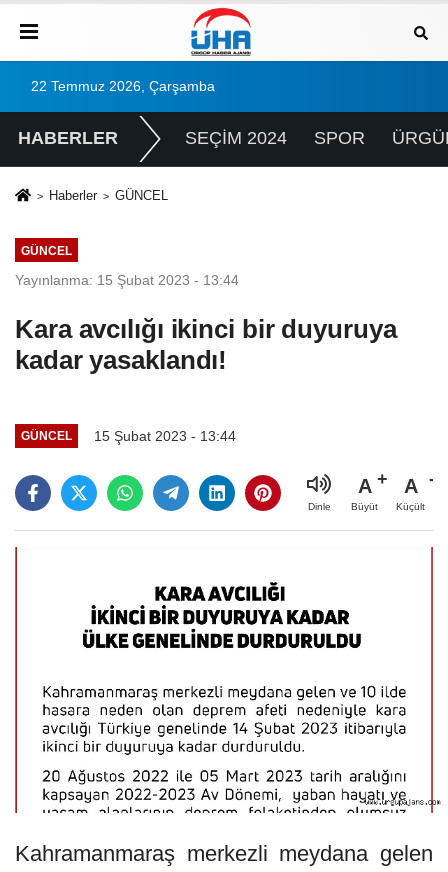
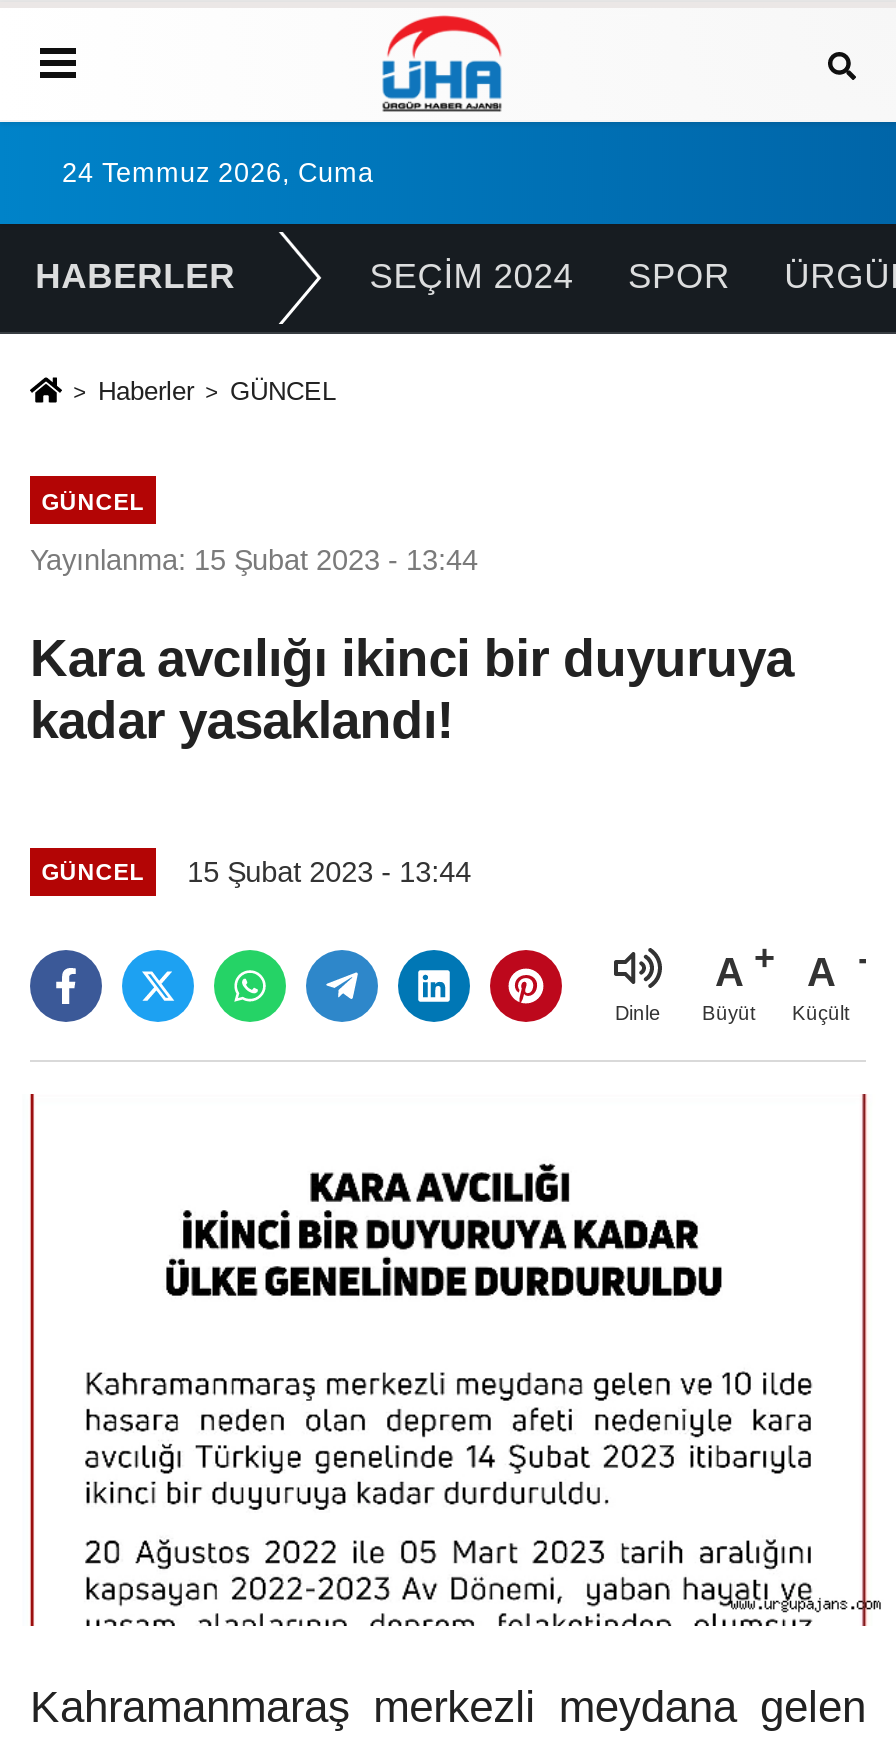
[31,79,215,94] 22 Temmuz 2026, Çarşamba -> [62,158,374,188] 24 Temmuz 2026, Cuma

